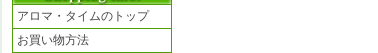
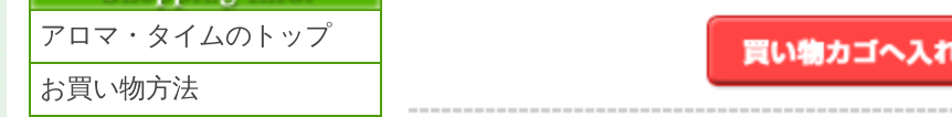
none -> [705,13,945,91] [image]

